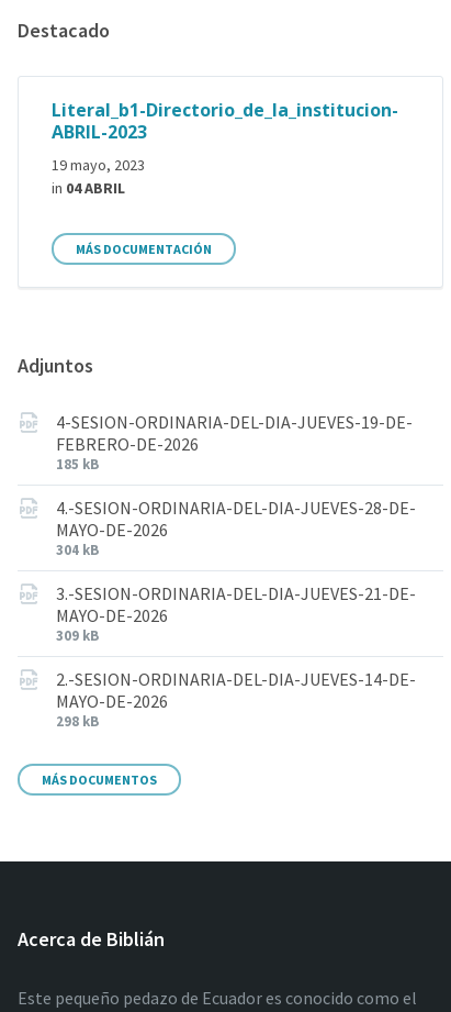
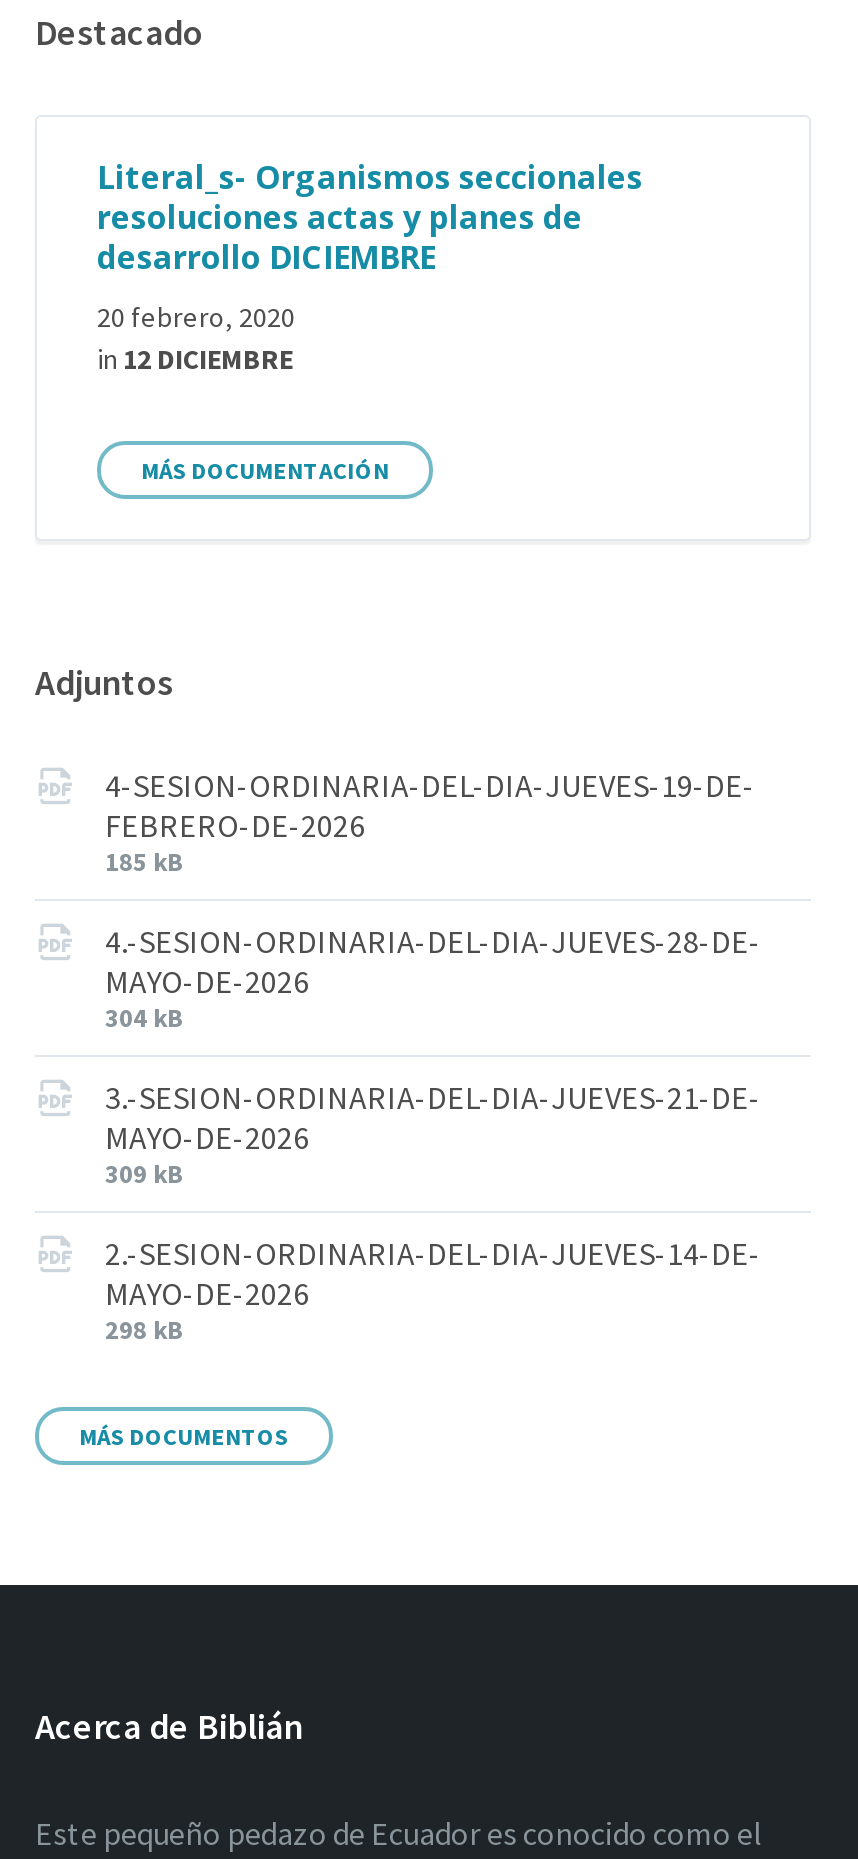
[52,98,398,144] Literal_b1-Directorio_de_la_institucion- | ABRIL-2023 -> [97,155,643,279] Literal_s- Organismos seccionales | resoluciones actas y planes de | desarrollo DICIEMBRE
[52,155,145,198] 19 mayo, 2023 | in 04 ABRIL -> [97,299,295,377] 20 febrero, 2020 | in 12 DICIEMBRE

